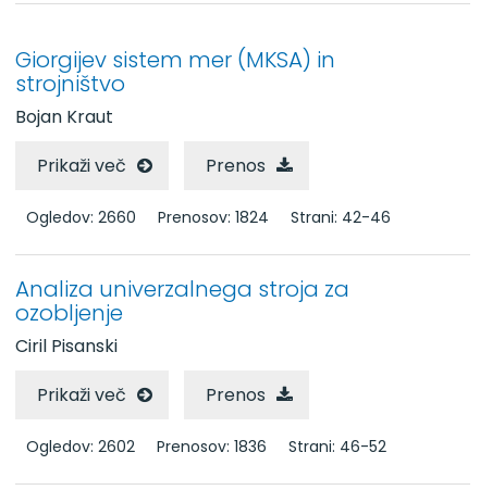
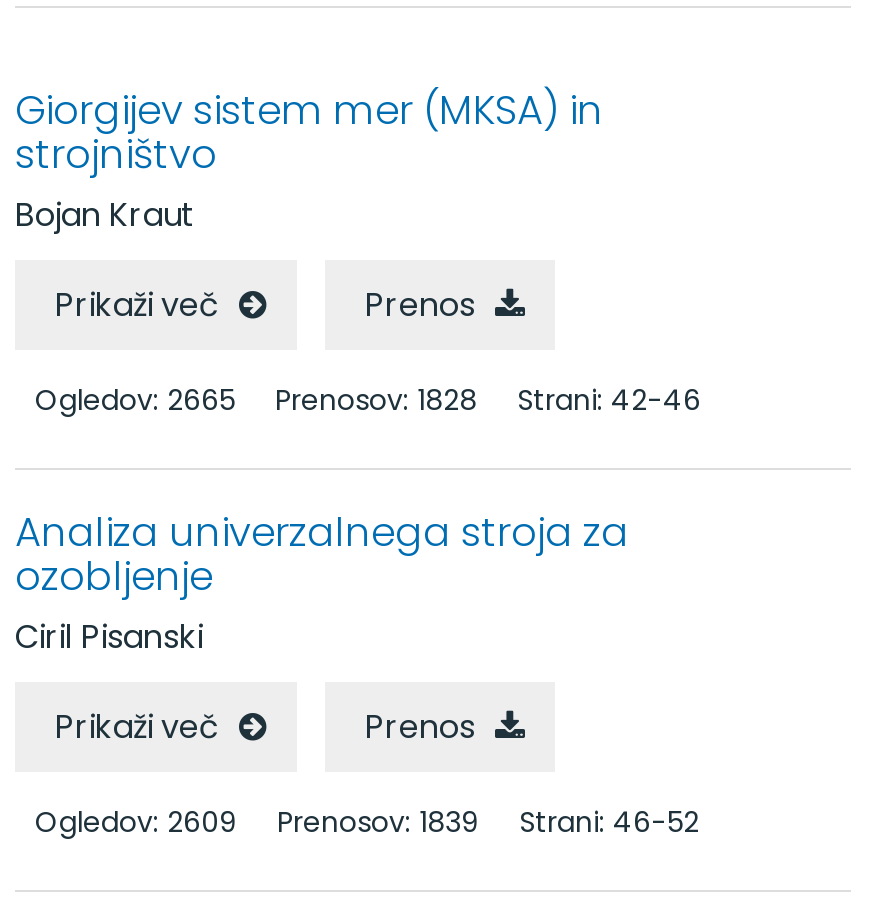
[26,206,136,228] Ogledov: 2660 -> [35,380,235,420] Ogledov: 2665
[158,206,269,228] Prenosov: 1824 -> [275,380,477,420] Prenosov: 1828
[26,436,135,457] Ogledov: 2602 -> [35,802,237,842] Ogledov: 2609
[157,436,267,457] Prenosov: 1836 -> [277,802,479,842] Prenosov: 1839

